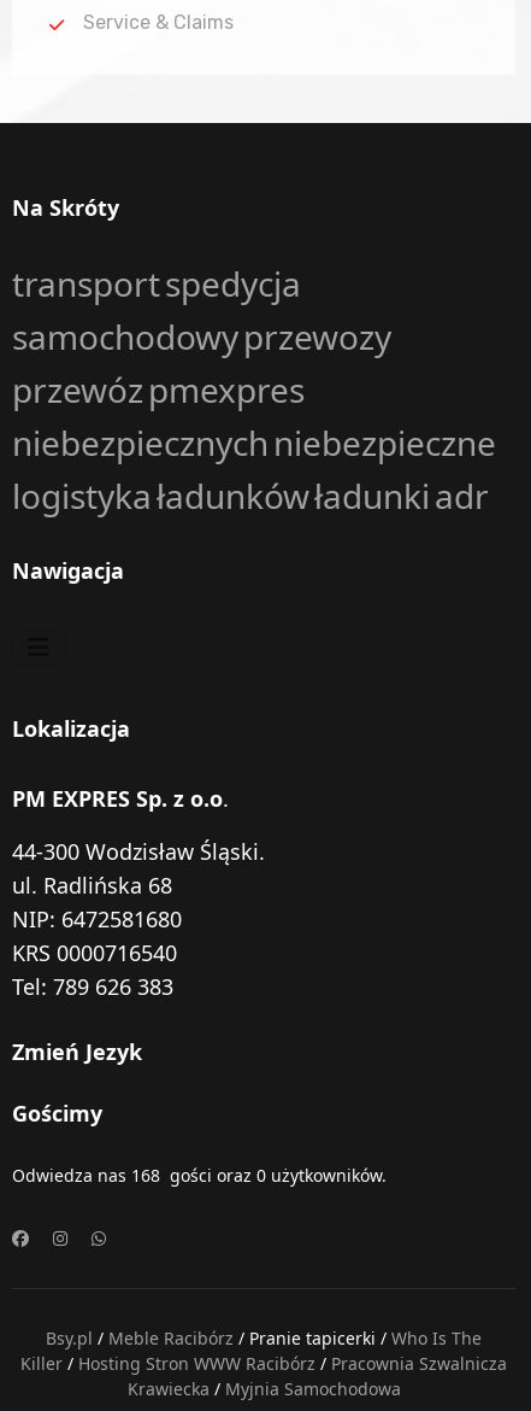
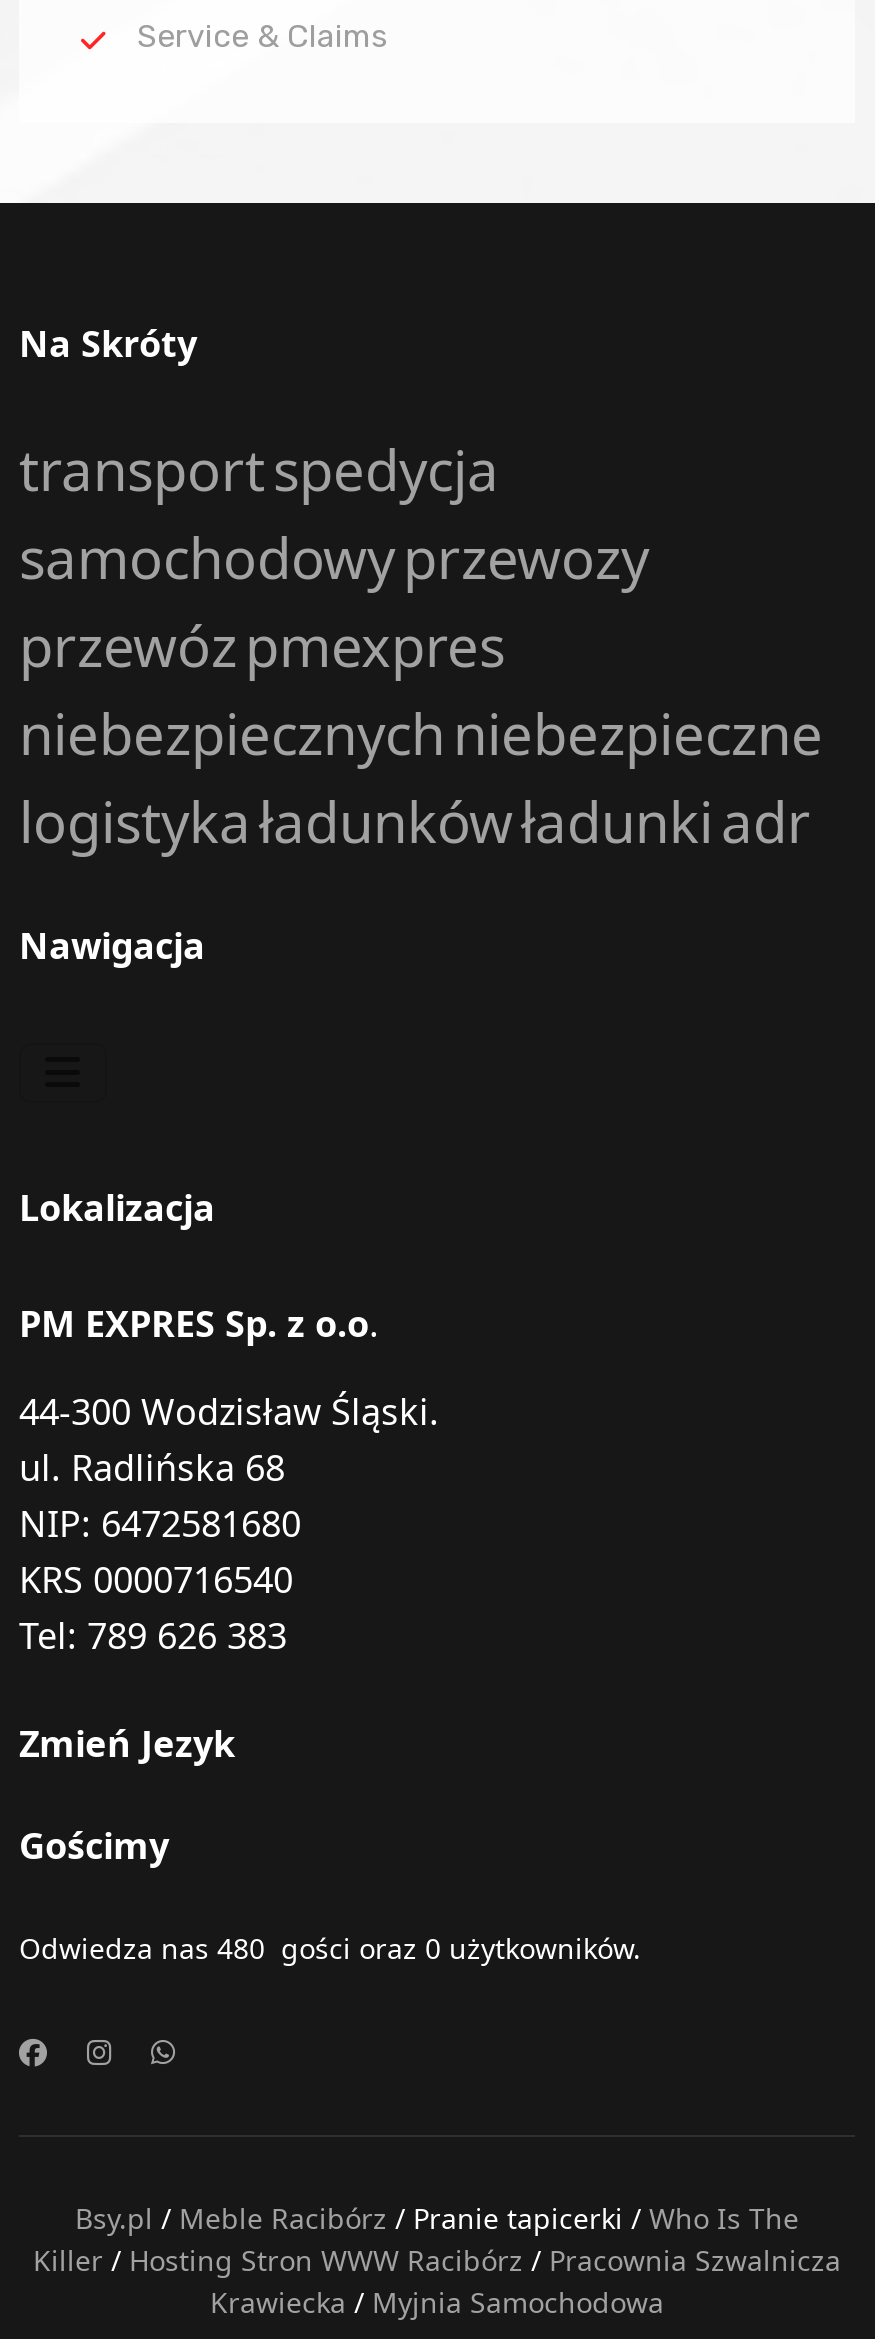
[12,1164,387,1187] Odwiedza nas 168 gości oraz 0 użytkowników. -> [19,1929,641,1967] Odwiedza nas 480 gości oraz 0 użytkowników.

